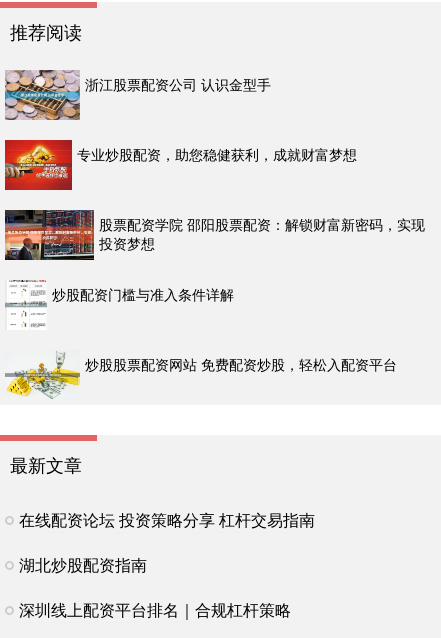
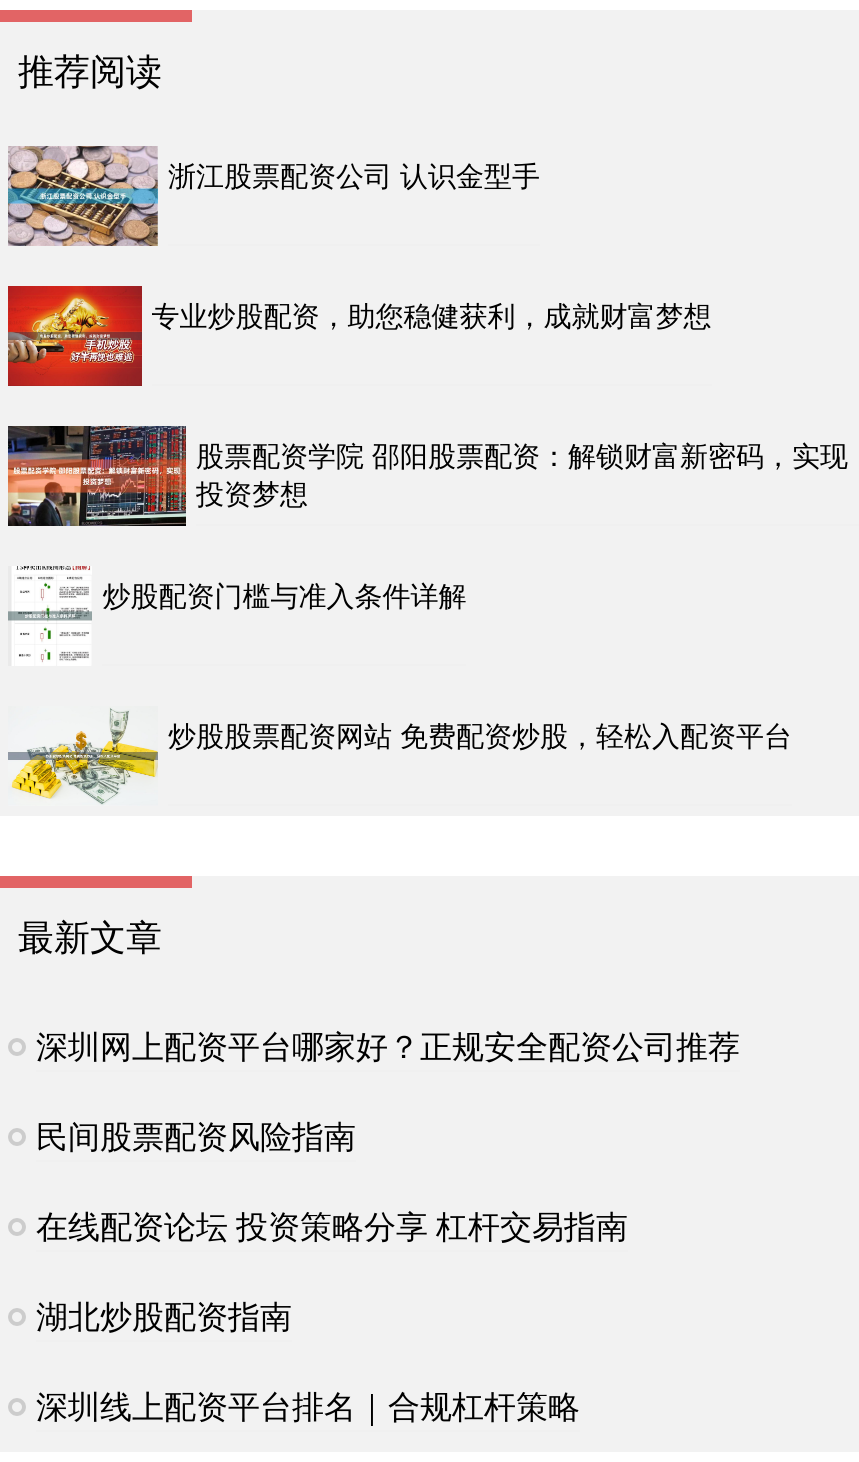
none -> [36,1023,740,1159] 深圳网上配资平台哪家好？正规安全配资公司推荐 | 民间股票配资风险指南

